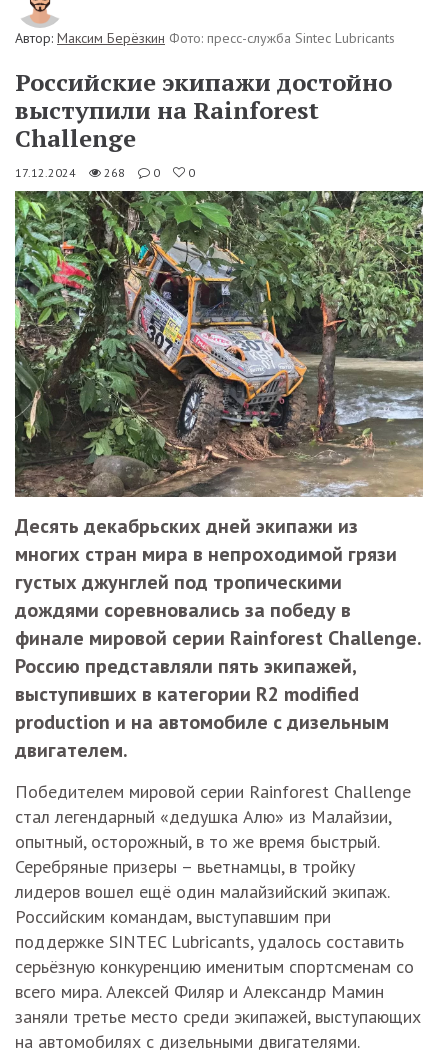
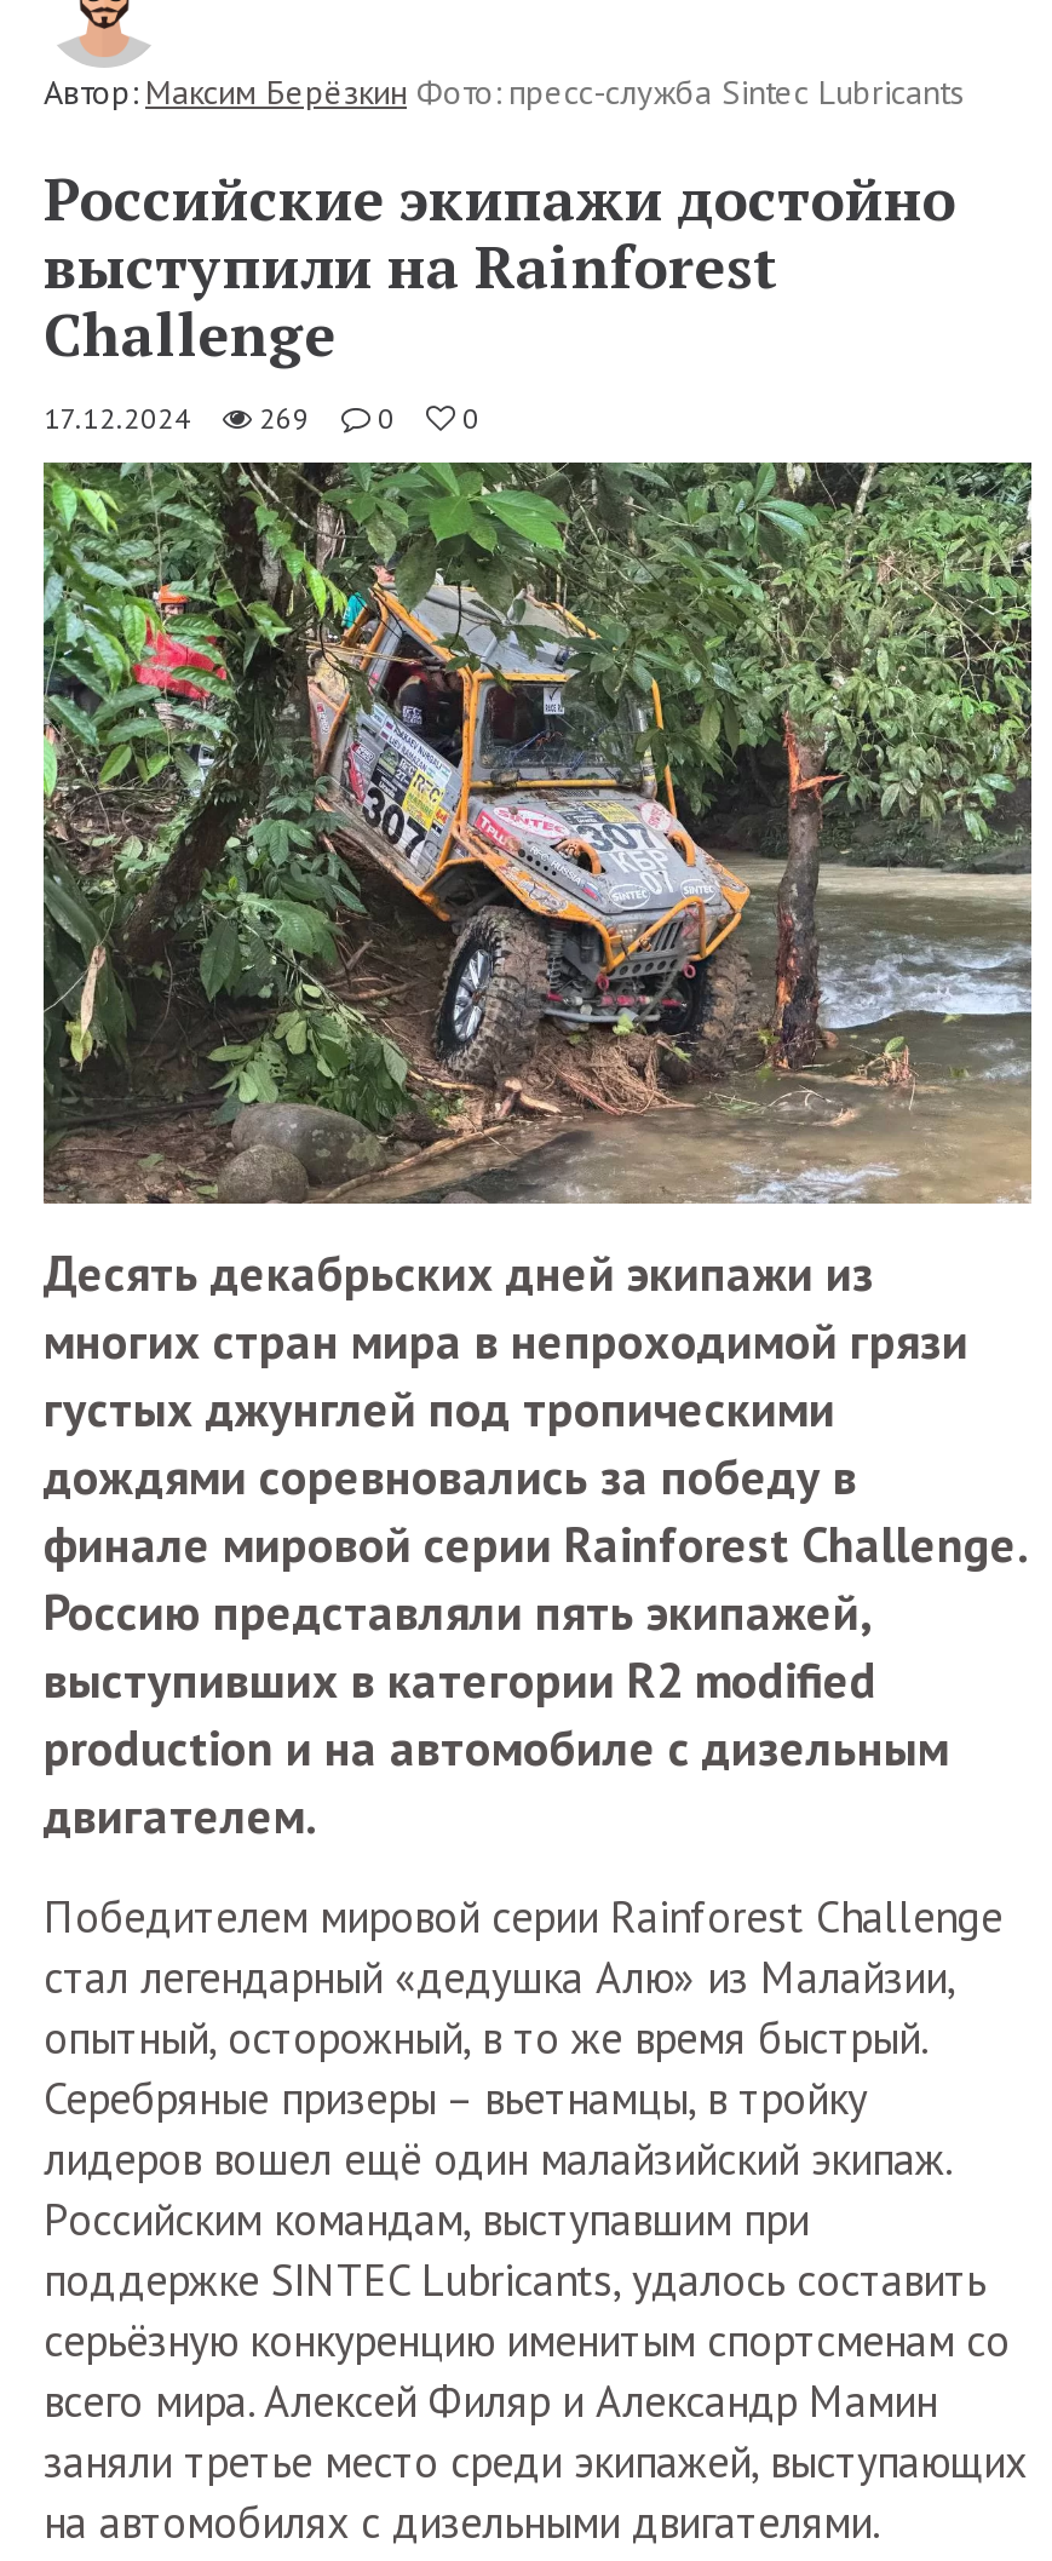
[15,165,195,180] 17.12.2024 268 0 0 -> [44,400,479,436] 17.12.2024 269 0 0

